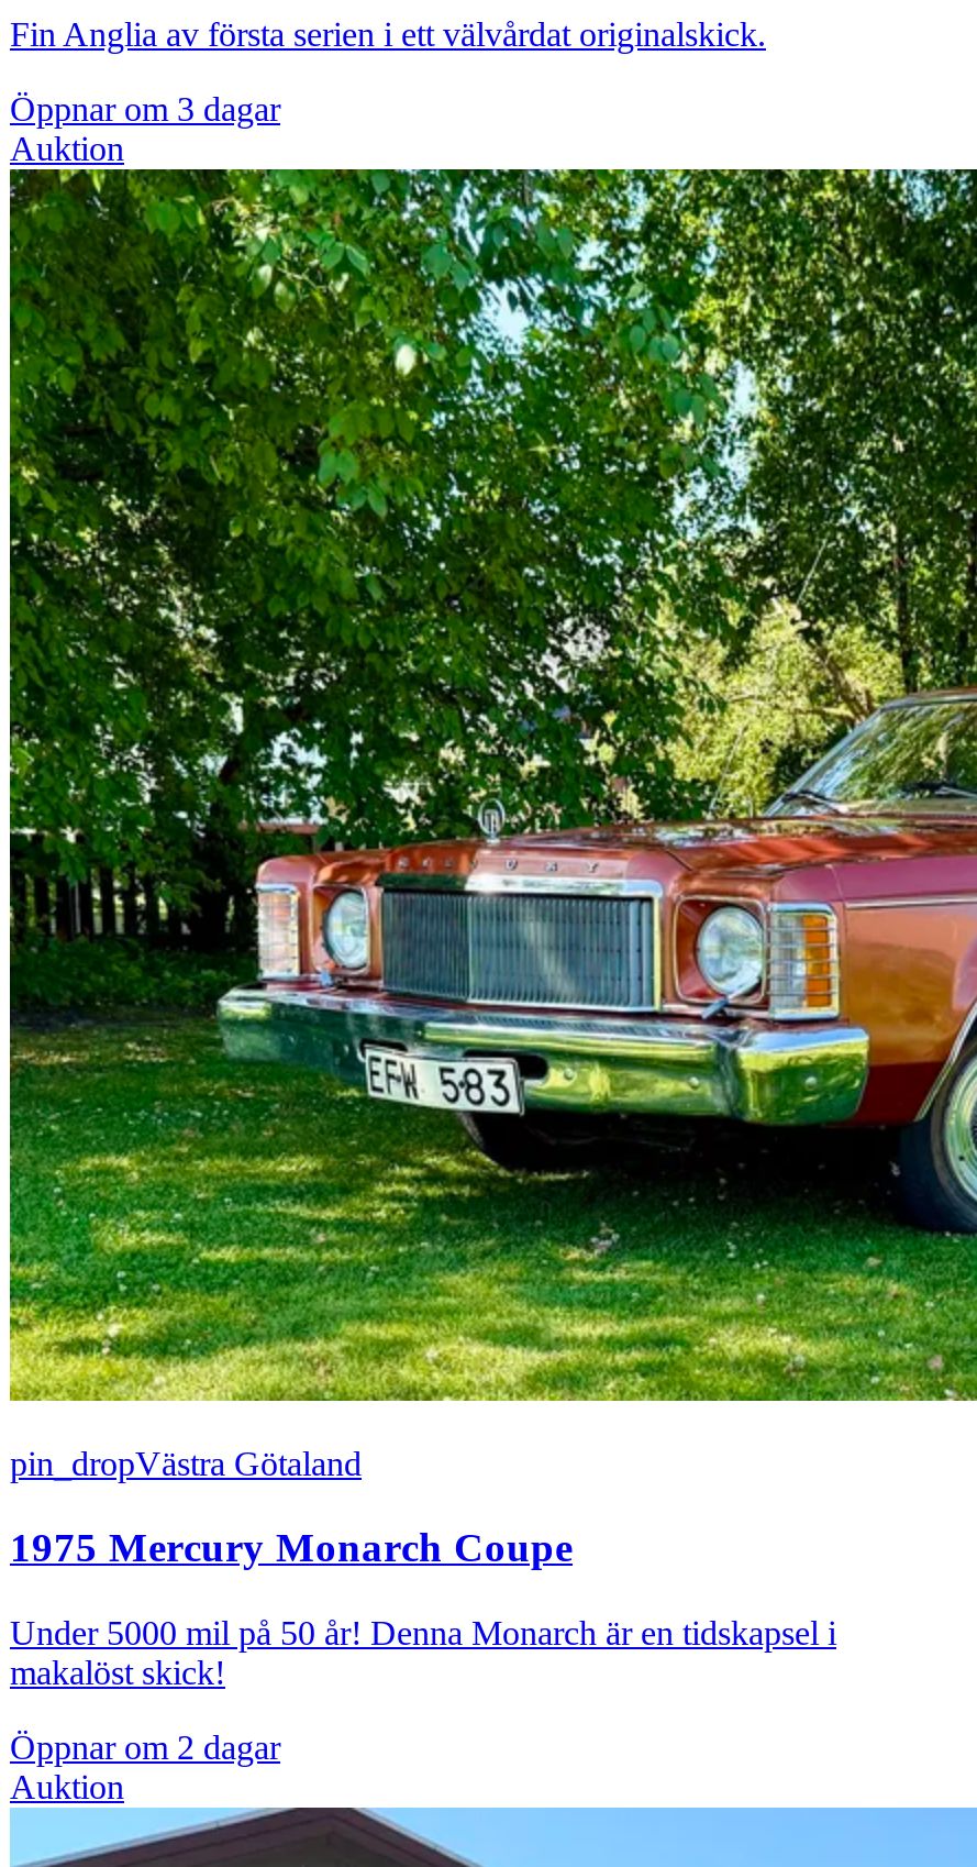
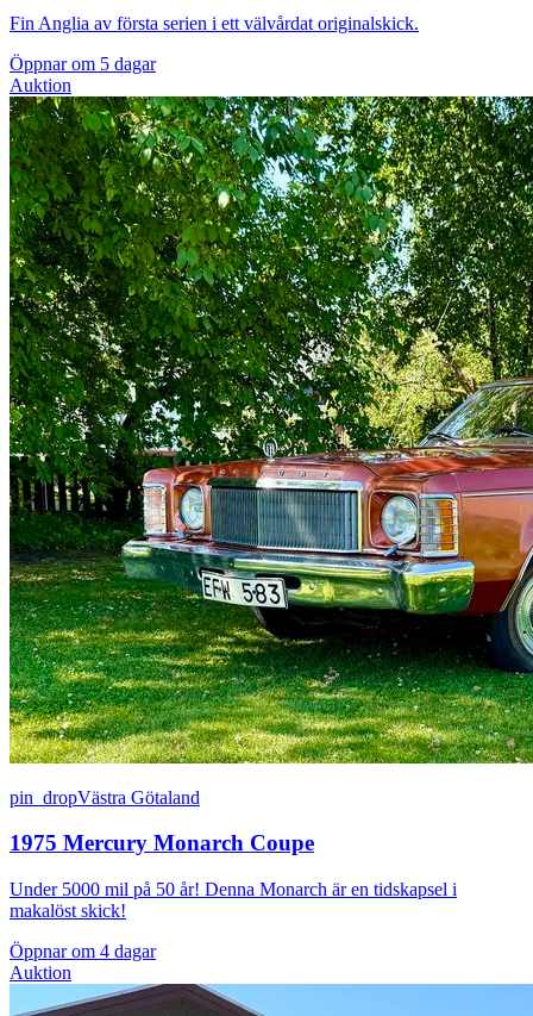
[10,90,280,127] Öppnar om 3 dagar -> [10,53,156,73] Öppnar om 5 dagar
[10,1729,280,1766] Öppnar om 2 dagar -> [10,941,156,961] Öppnar om 4 dagar

